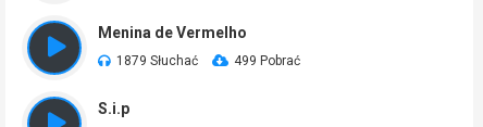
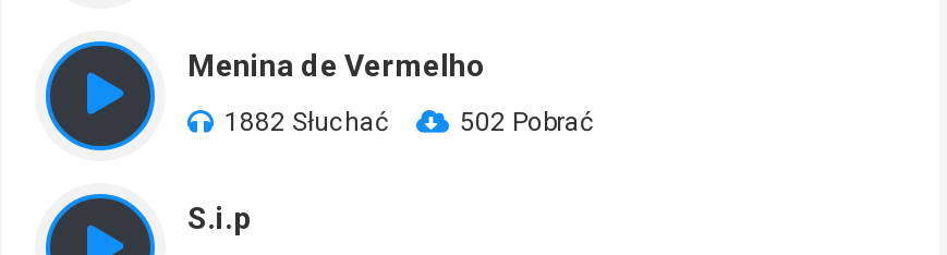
[116,53,198,68] 1879 Słuchać -> [224,107,388,137] 1882 Słuchać
[234,53,300,68] 499 Pobrać -> [460,107,593,137] 502 Pobrać

